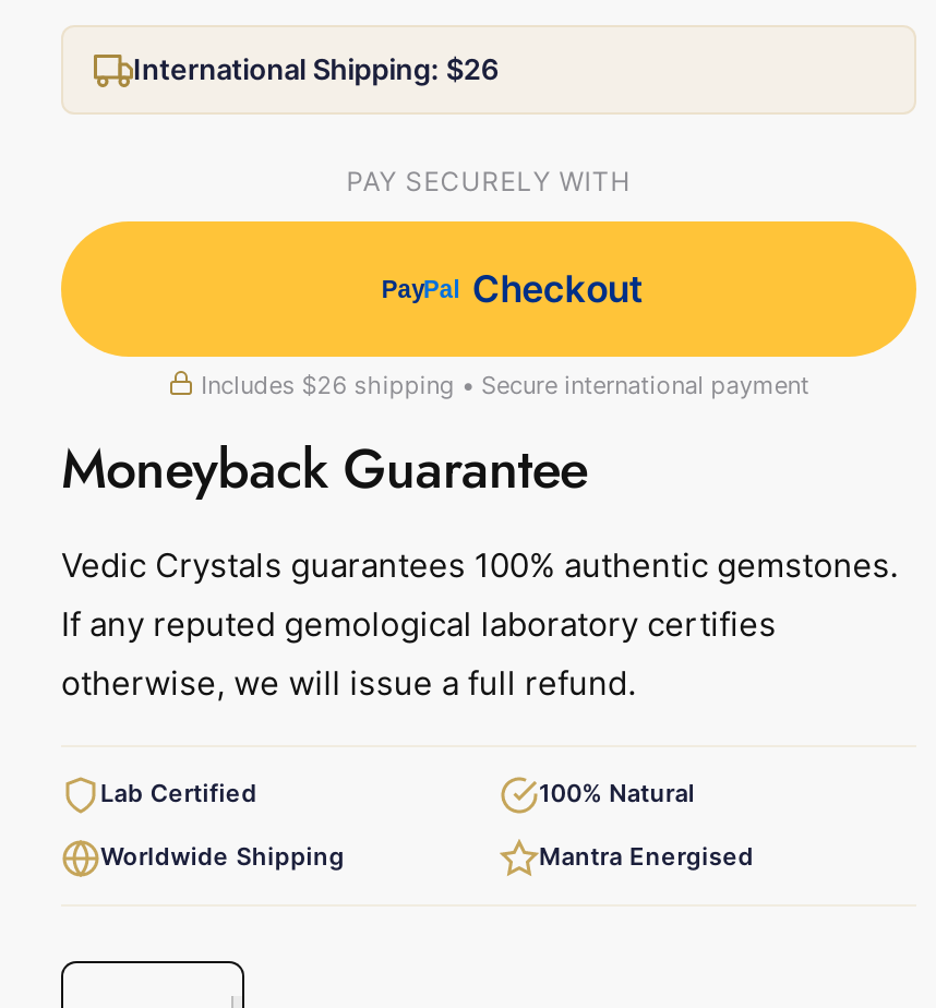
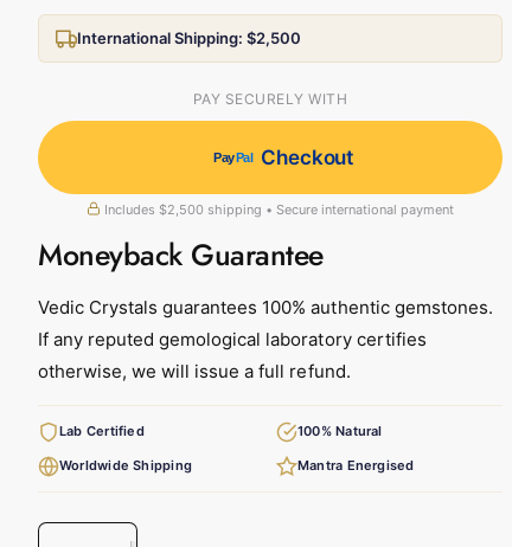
[133,53,498,87] International Shipping: $26 -> [77,29,302,47] International Shipping: $2,500
[201,371,809,402] Includes $26 shipping • Secure international payment -> [104,201,454,218] Includes $2,500 shipping • Secure international payment

